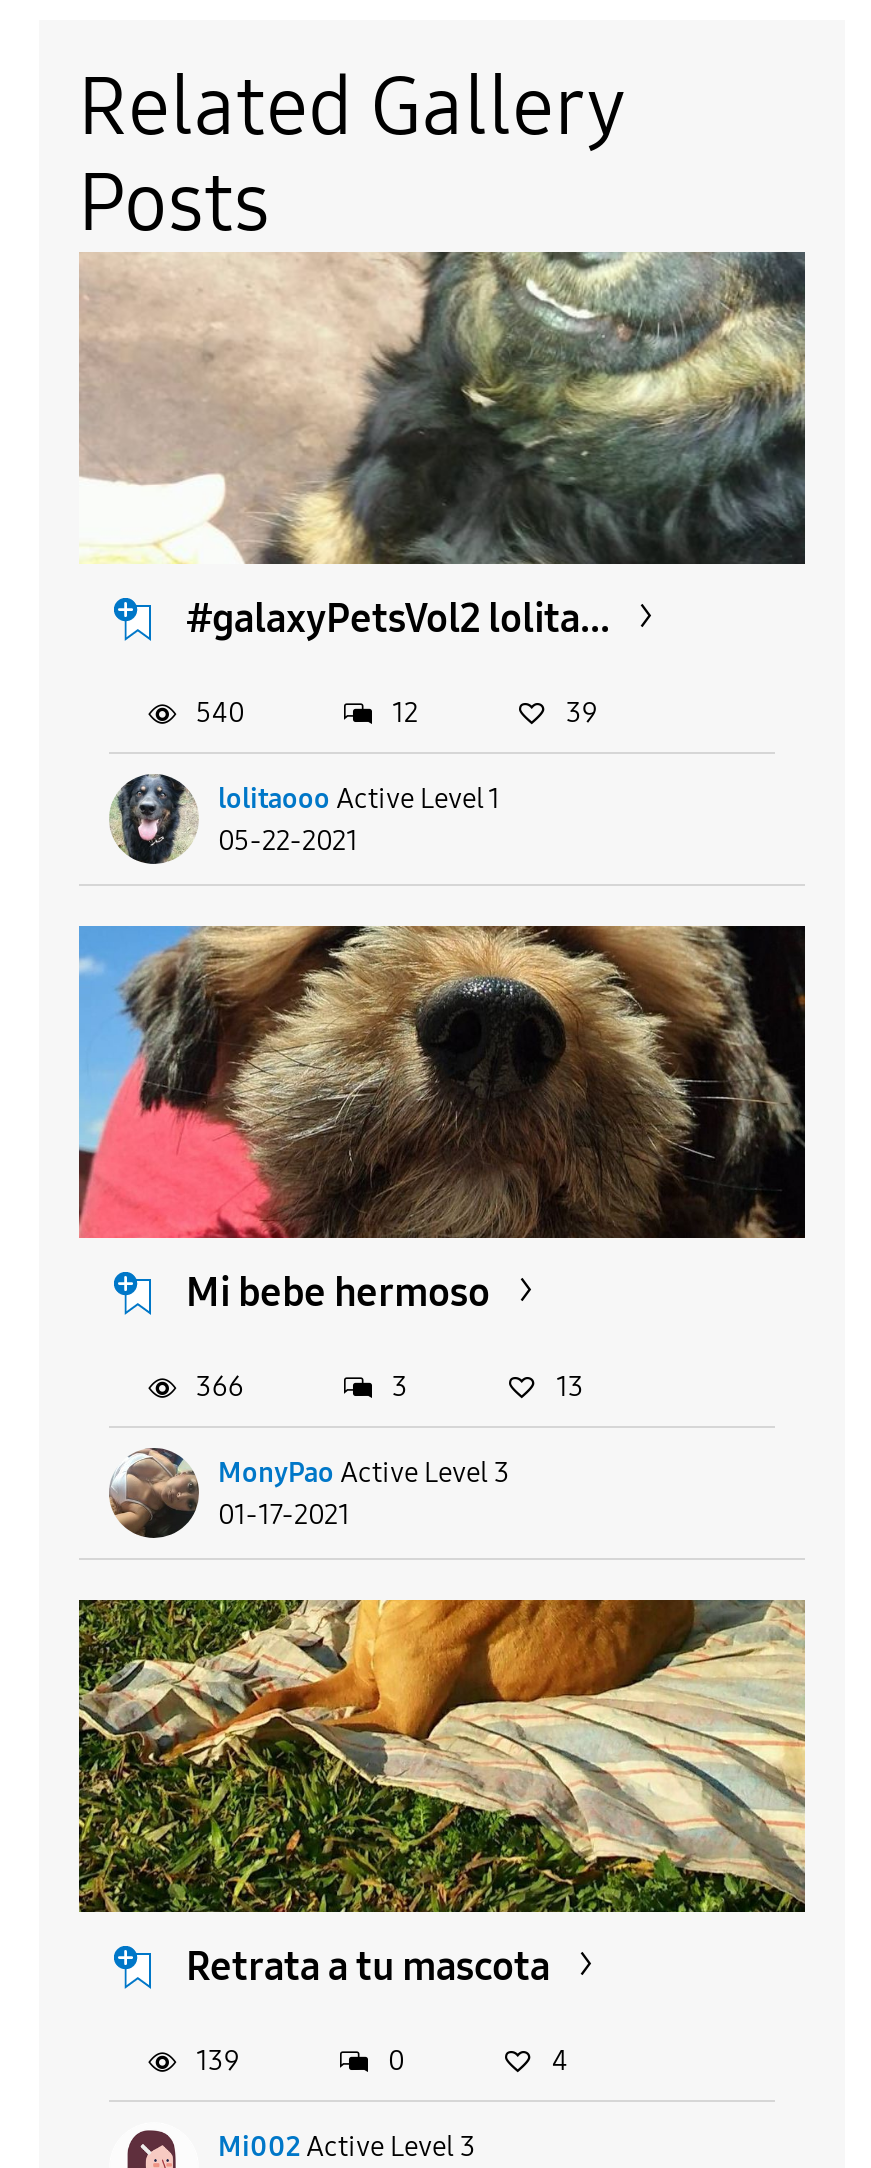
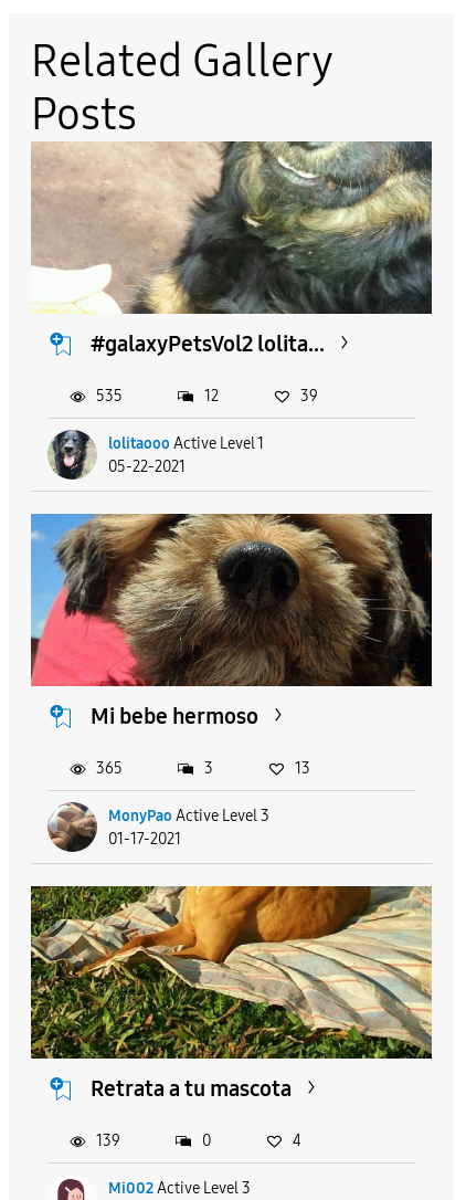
[196,695,244,729] 540 -> [96,386,122,405] 535
[196,1369,244,1403] 366 -> [96,759,122,778] 365

